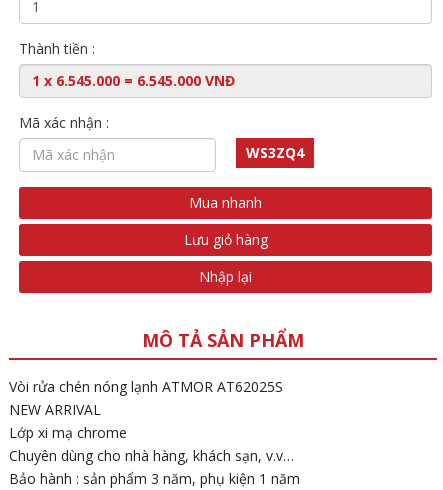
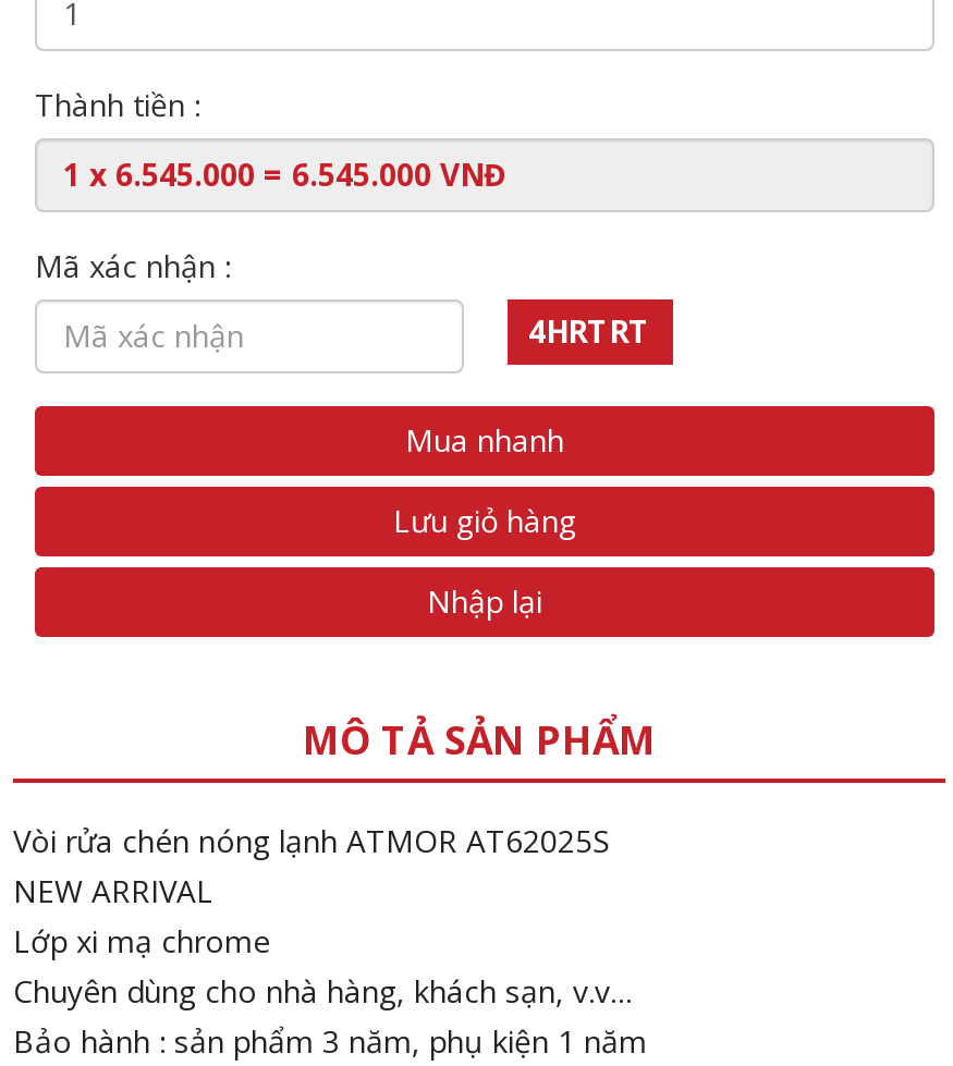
[245,143,303,162] WS3ZQ4 -> [528,309,650,351] 4HRTRT

